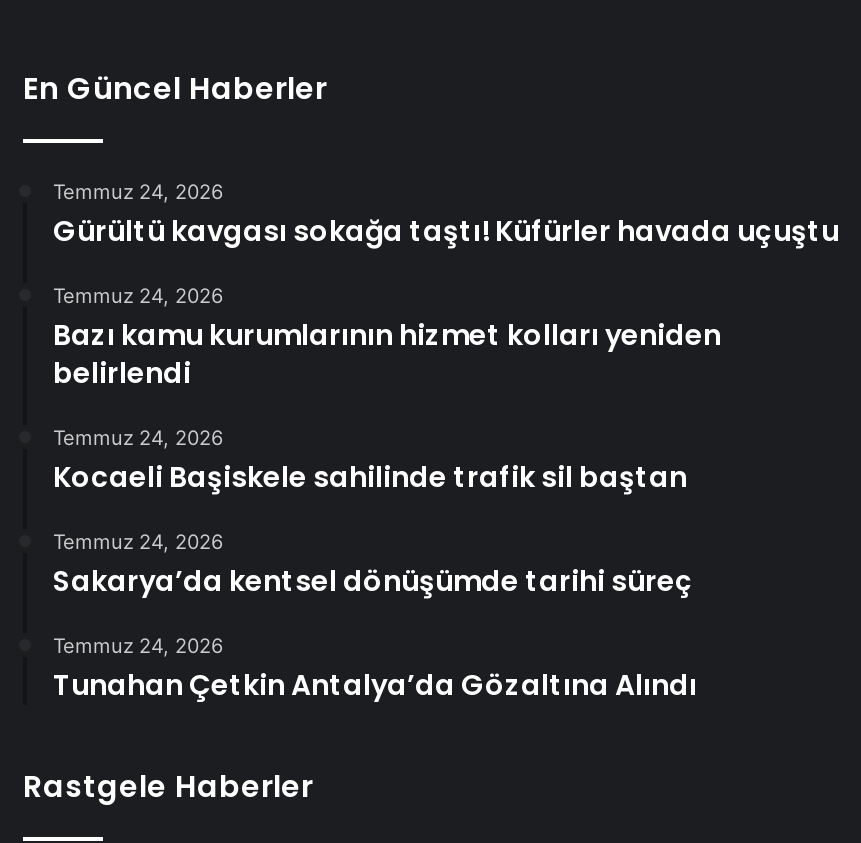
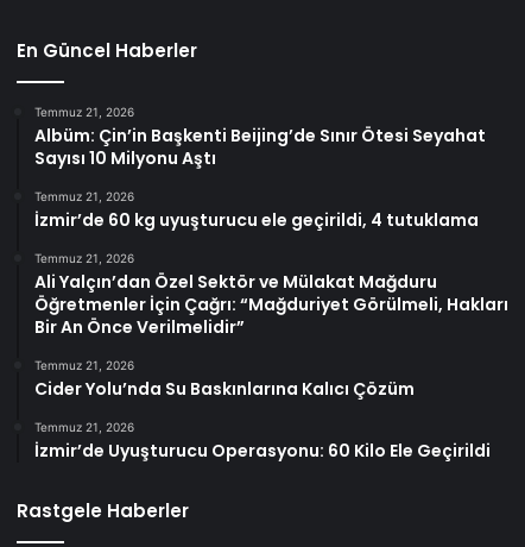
[53,179,839,251] Temmuz 24, 2026 | Gürültü kavgası sokağa taştı! Küfürler havada uçuştu -> [34,105,486,170] Temmuz 21, 2026 | Albüm: Çin’in Başkenti Beijing’de Sınır Ötesi Seyahat | Sayısı 10 Milyonu Aştı
[53,283,721,393] Temmuz 24, 2026 | Bazı kamu kurumlarının hizmet kolları yeniden | belirlendi -> [34,189,479,232] Temmuz 21, 2026 | İzmir’de 60 kg uyuşturucu ele geçirildi, 4 tutuklama
[53,425,687,497] Temmuz 24, 2026 | Kocaeli Başiskele sahilinde trafik sil baştan -> [34,251,508,339] Temmuz 21, 2026 | Ali Yalçın’dan Özel Sektör ve Mülakat Mağduru | Öğretmenler İçin Çağrı: “Mağduriyet Görülmeli, Hakları | Bir An Önce Verilmelidir”
[53,529,693,601] Temmuz 24, 2026 | Sakarya’da kentsel dönüşümde tarihi süreç -> [34,358,415,401] Temmuz 21, 2026 | Cider Yolu’nda Su Baskınlarına Kalıcı Çözüm
[53,633,697,705] Temmuz 24, 2026 | Tunahan Çetkin Antalya’da Gözaltına Alındı -> [34,420,491,463] Temmuz 21, 2026 | İzmir’de Uyuşturucu Operasyonu: 60 Kilo Ele Geçirildi

